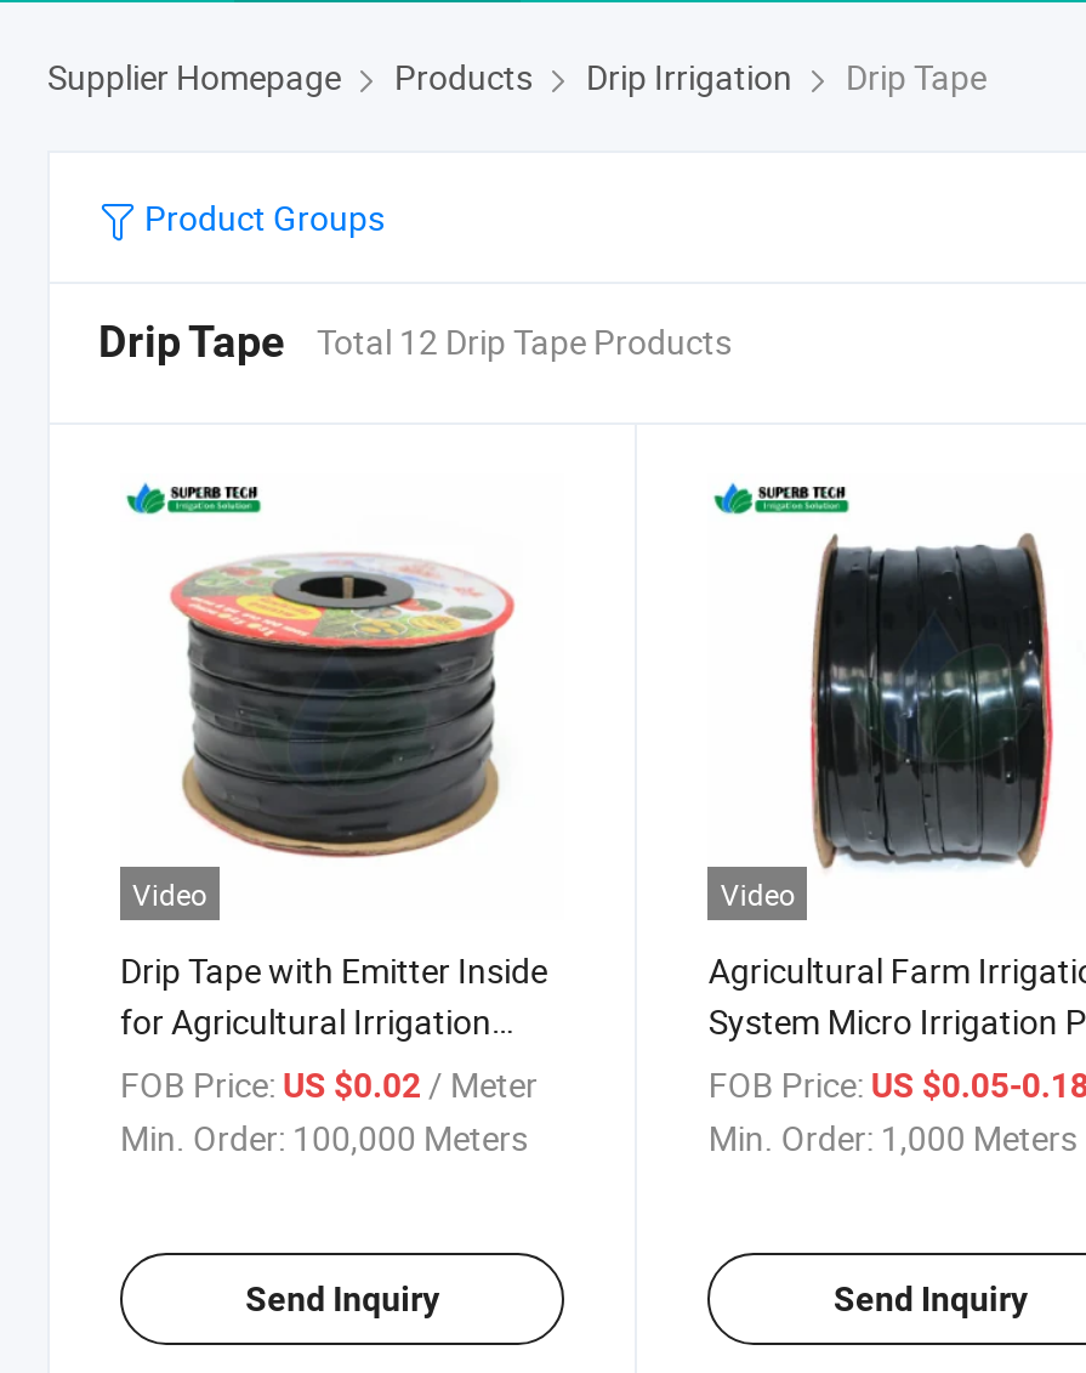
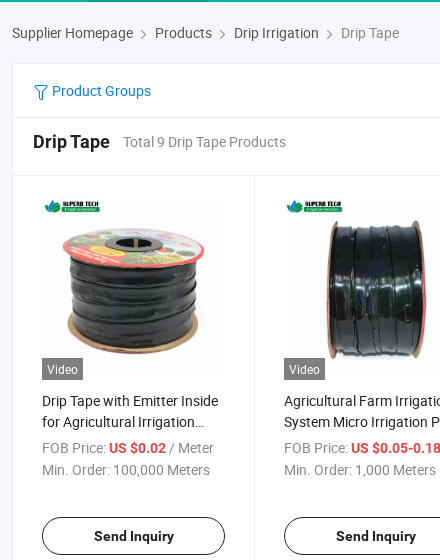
[317,319,732,365] Total 12 Drip Tape Products -> [123,132,286,151] Total 9 Drip Tape Products

